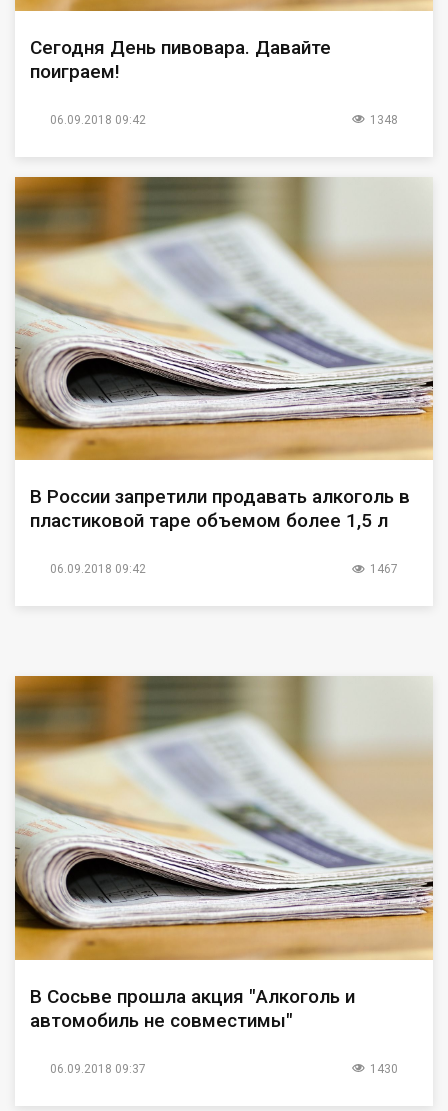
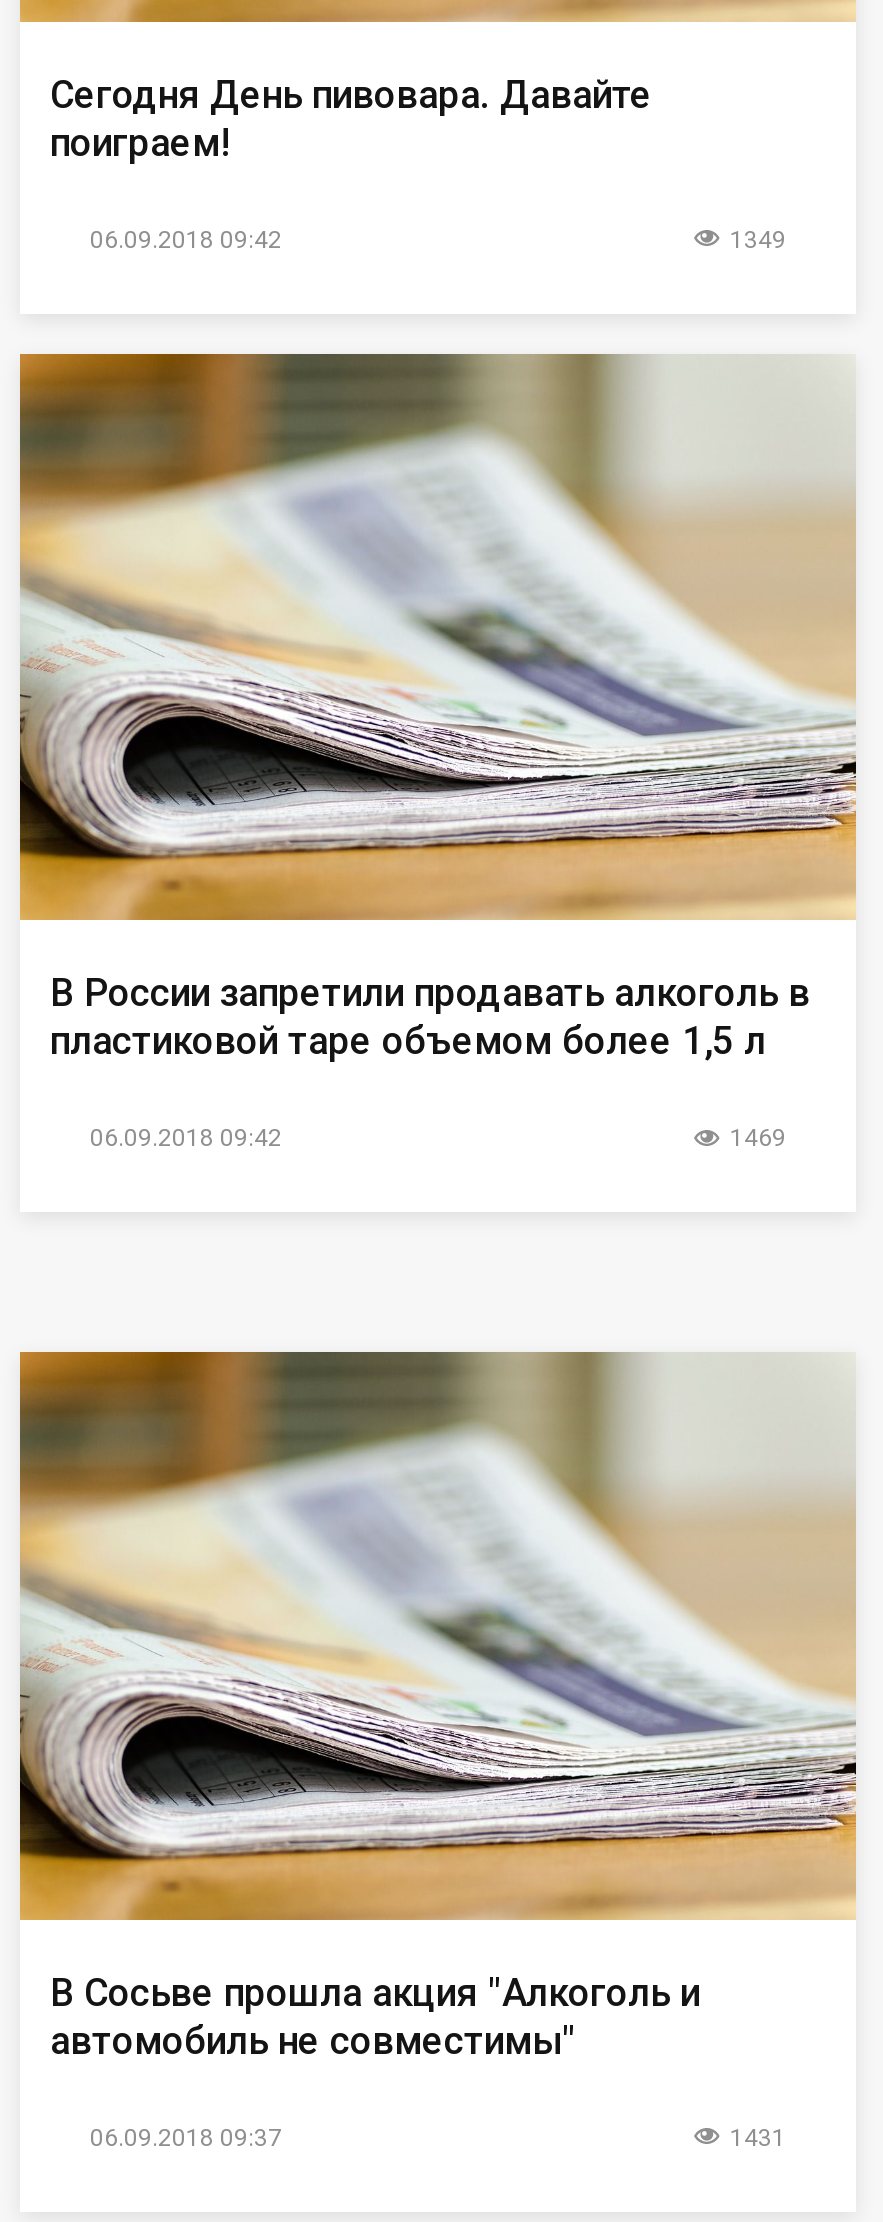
[370,113,398,127] 1348 -> [730,226,786,254] 1349
[370,562,398,576] 1467 -> [730,1125,786,1153] 1469
[370,1062,398,1076] 1430 -> [730,2123,786,2151] 1431

